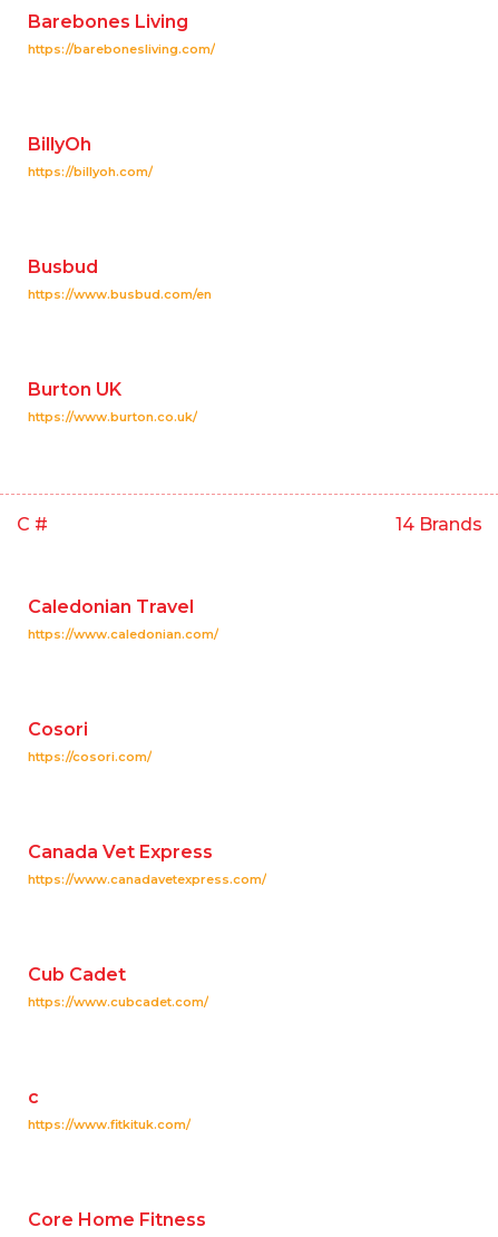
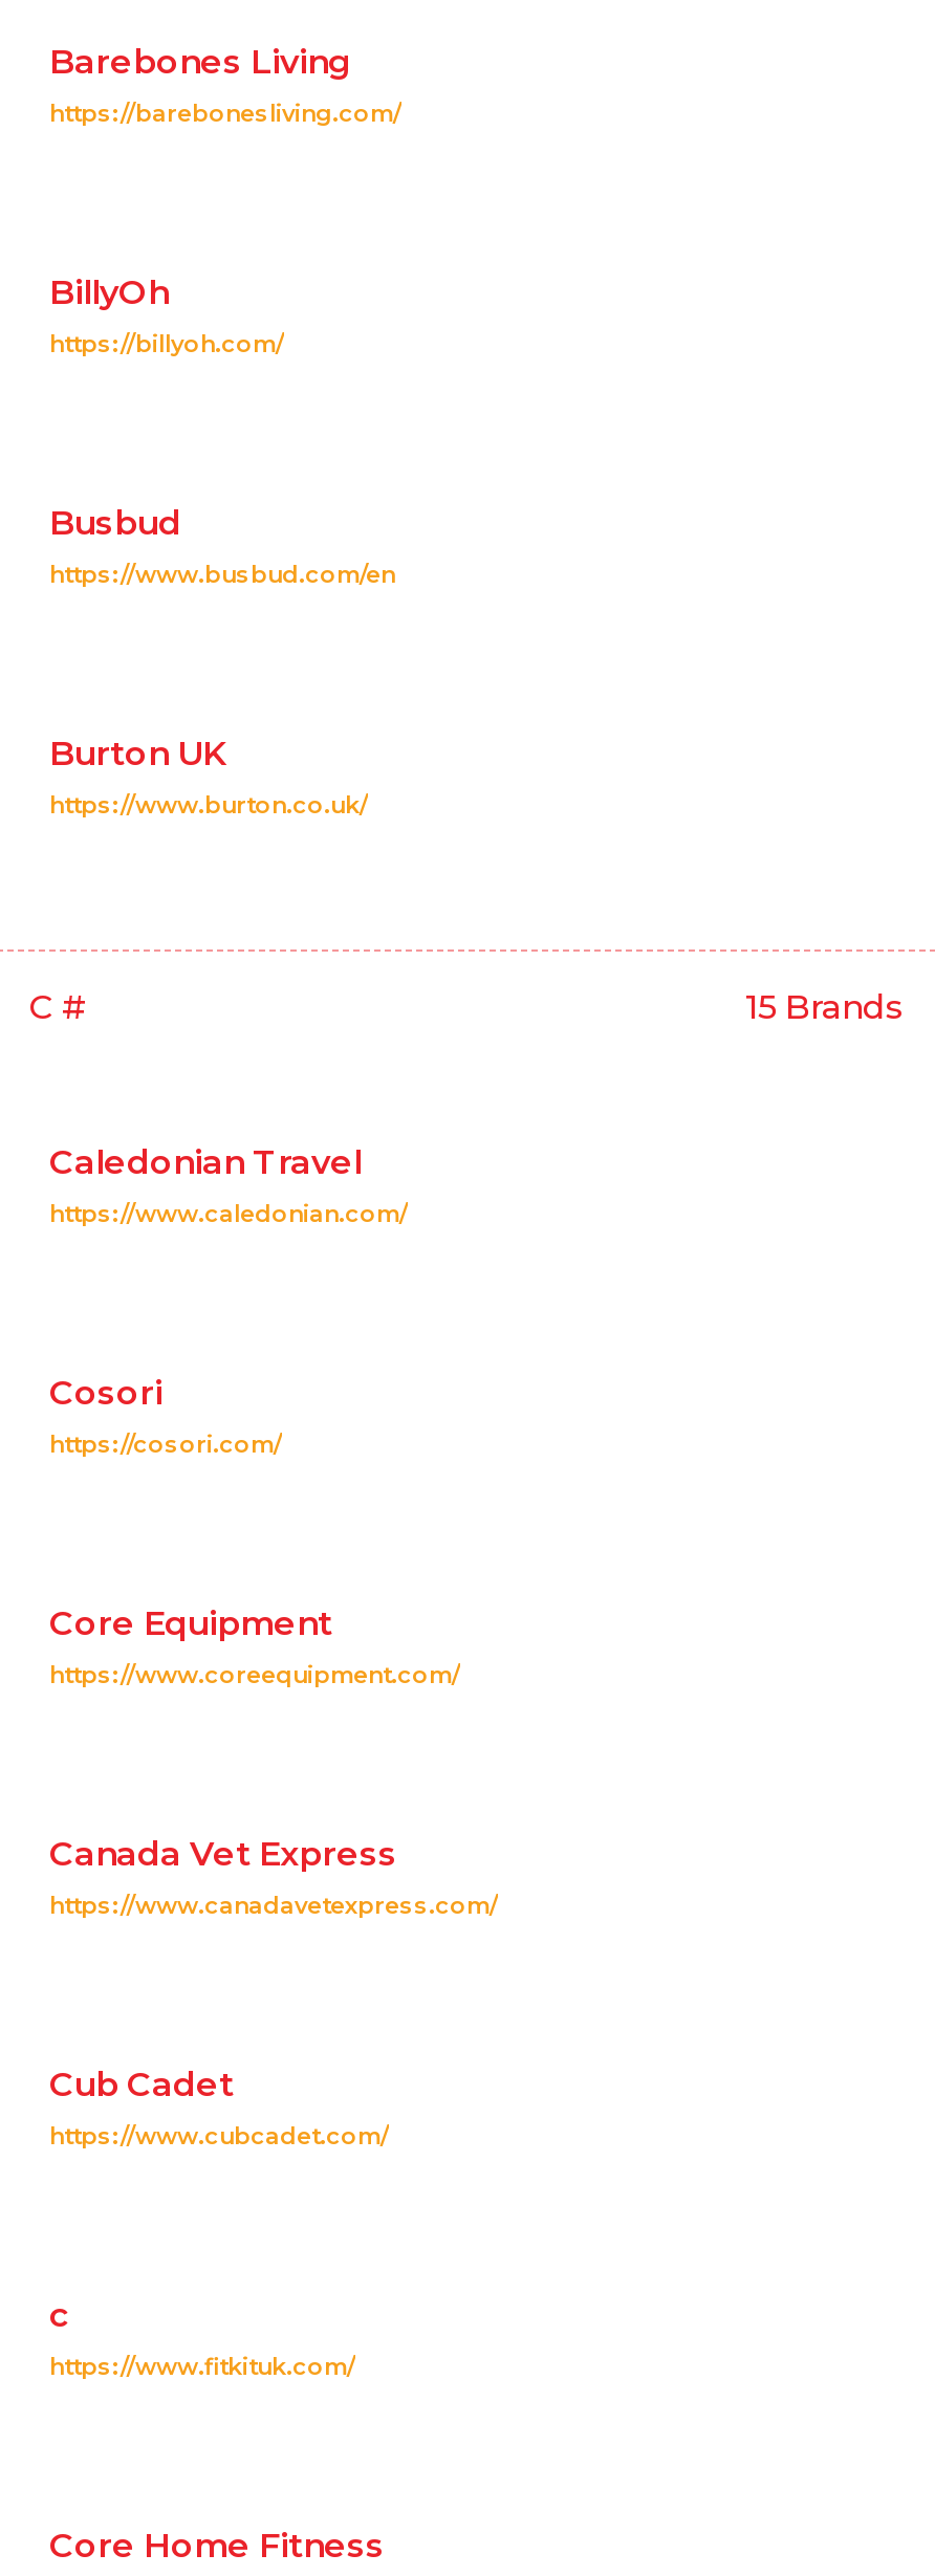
[396,514,482,535] 14 Brands -> [745,987,905,1027] 15 Brands
none -> [49,1604,460,1690] Core Equipment | https://www.coreequipment.com/

